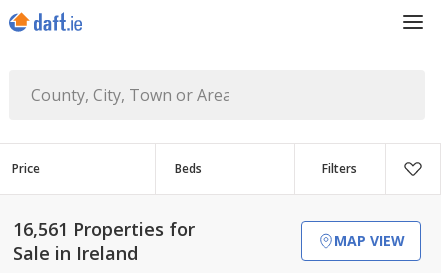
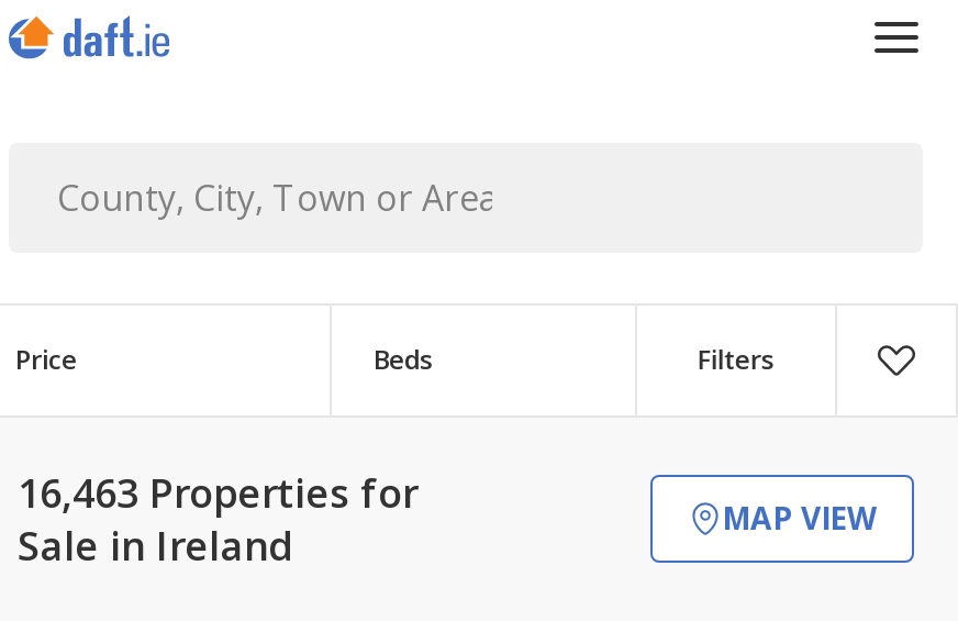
[13,217,195,241] 16,561 Properties for -> [18,466,417,519] 16,463 Properties for

